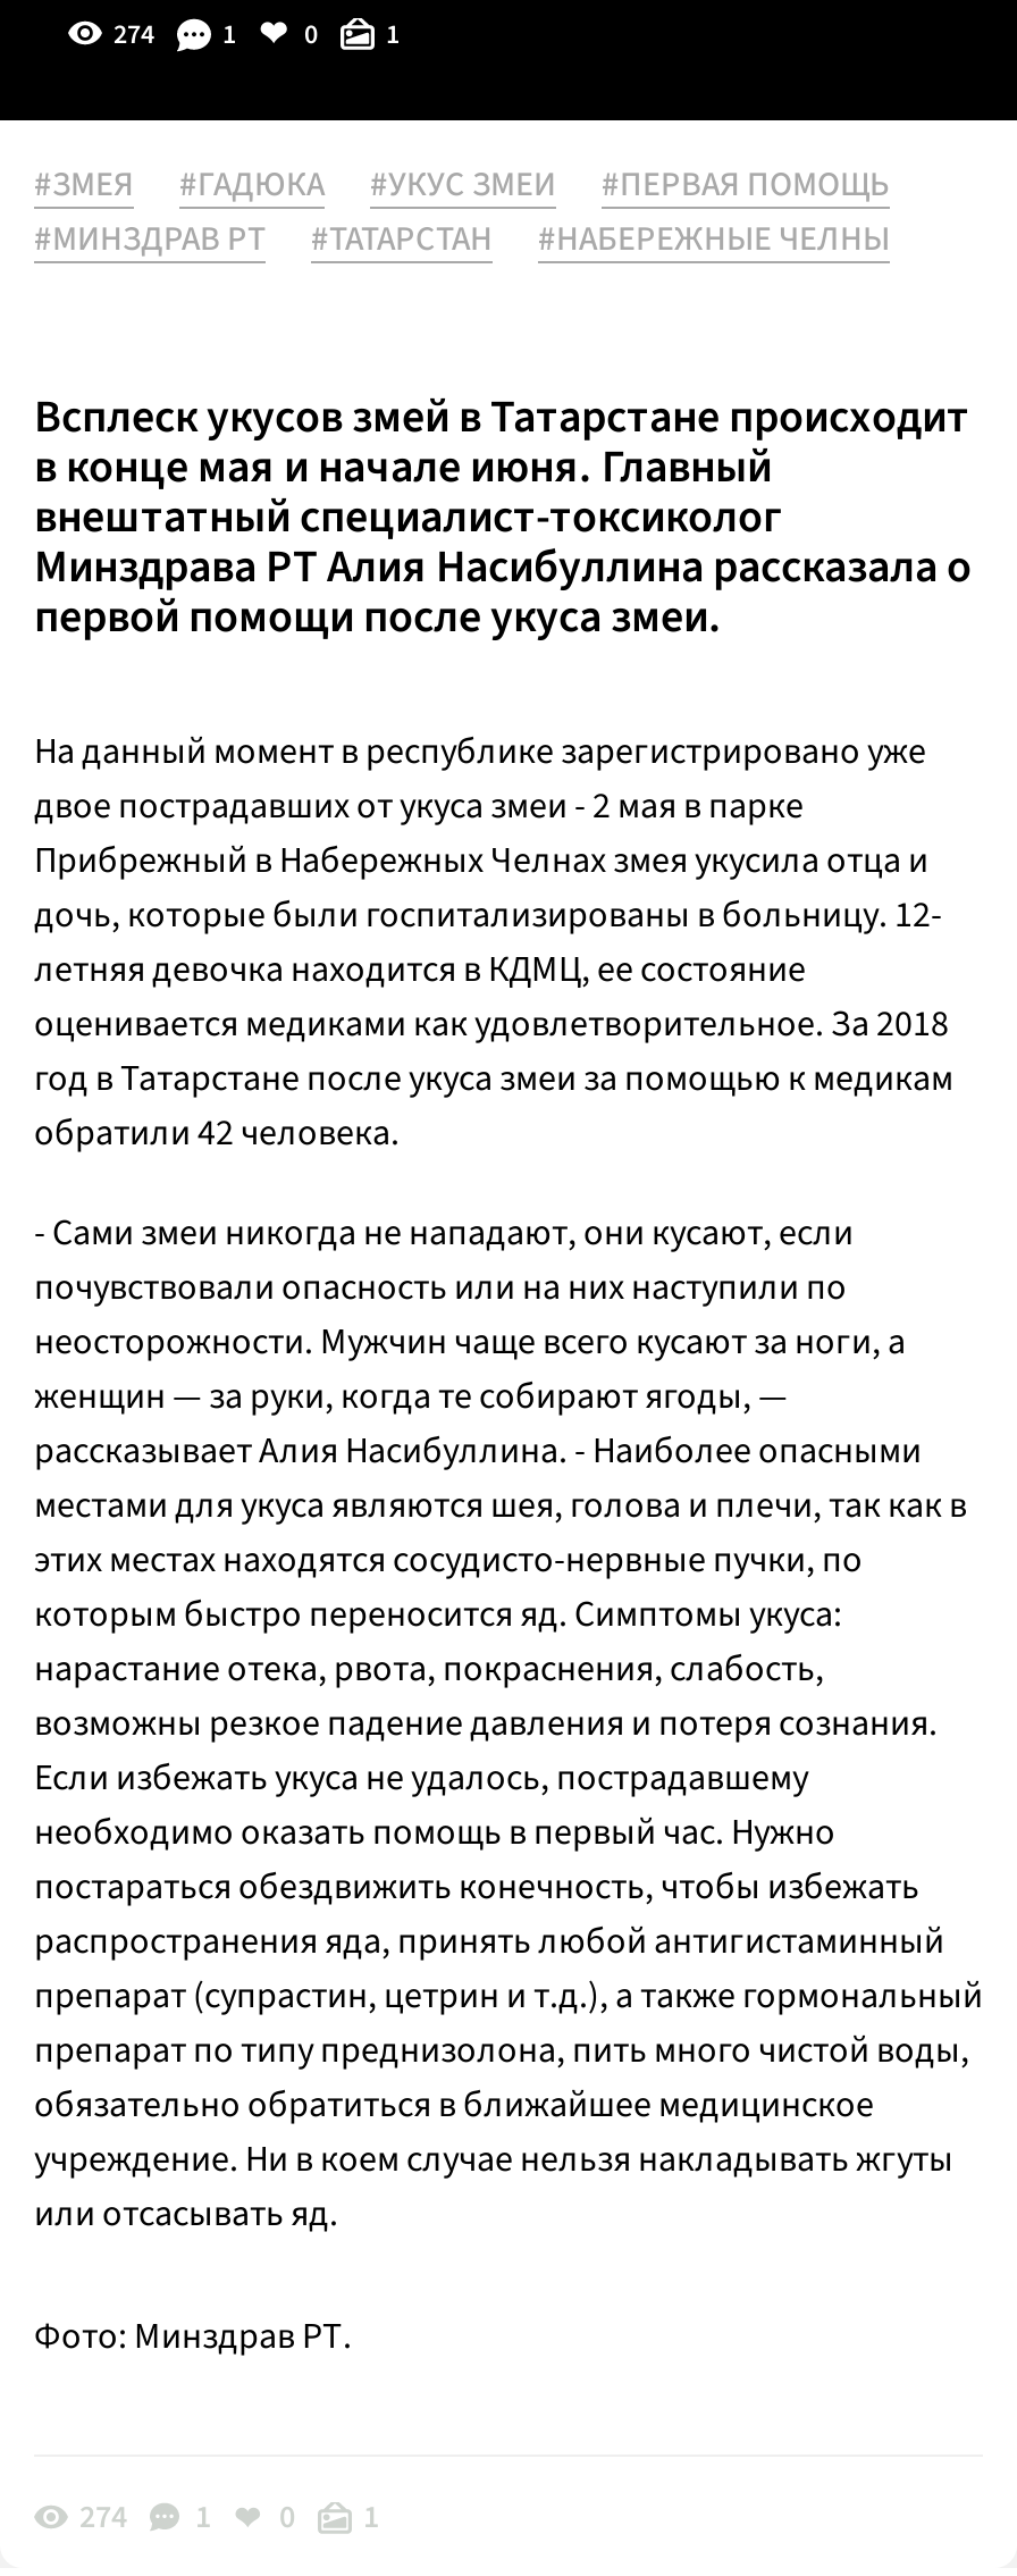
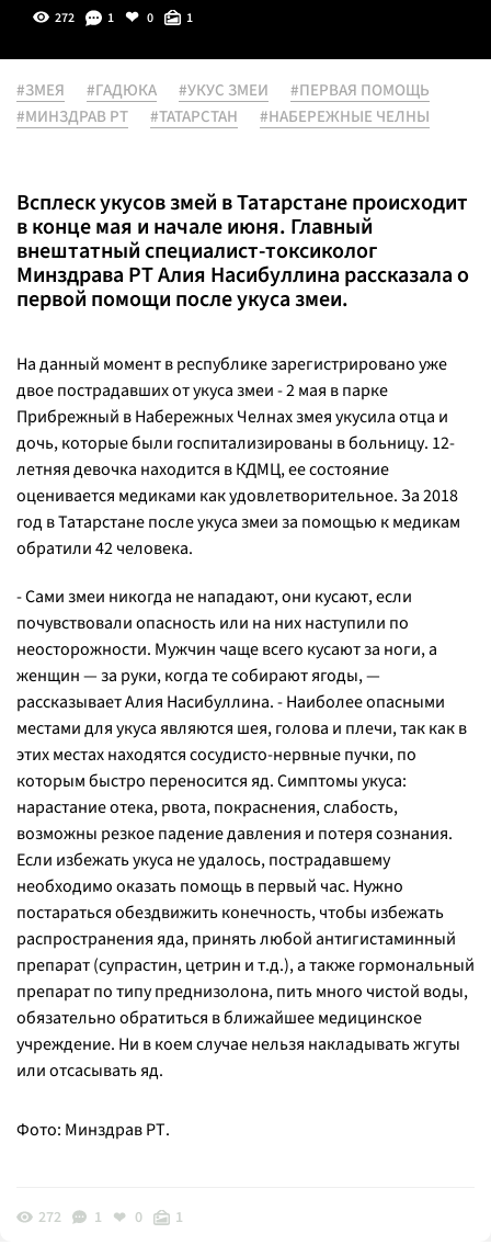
[114,16,400,54] 274 1 0 1 -> [55,9,193,27] 272 1 0 1
[79,2496,379,2541] 274 1 0 1 -> [38,1207,183,1229] 272 1 0 1

